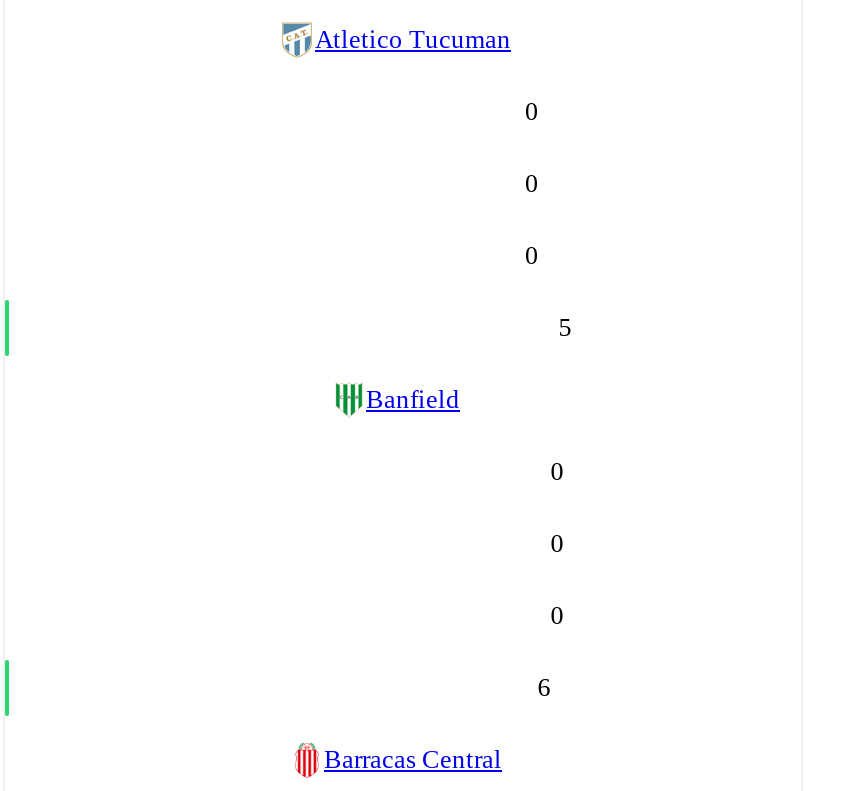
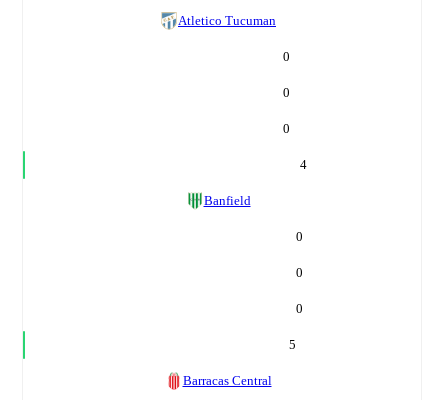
[559,312,573,342] 5 -> [300,157,307,172] 4
[537,672,551,702] 6 -> [289,337,296,352] 5

